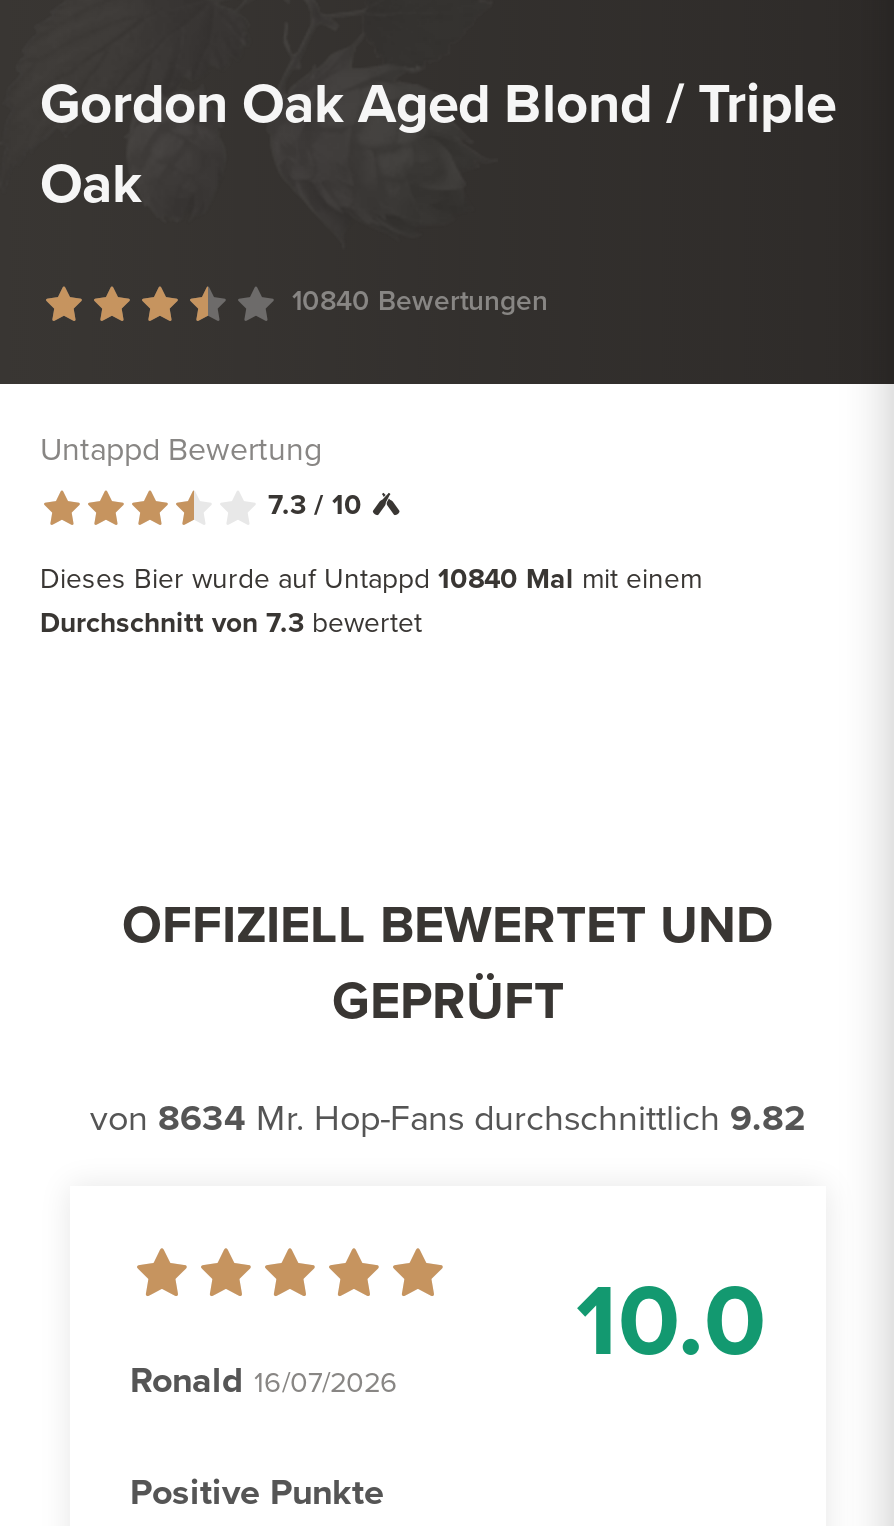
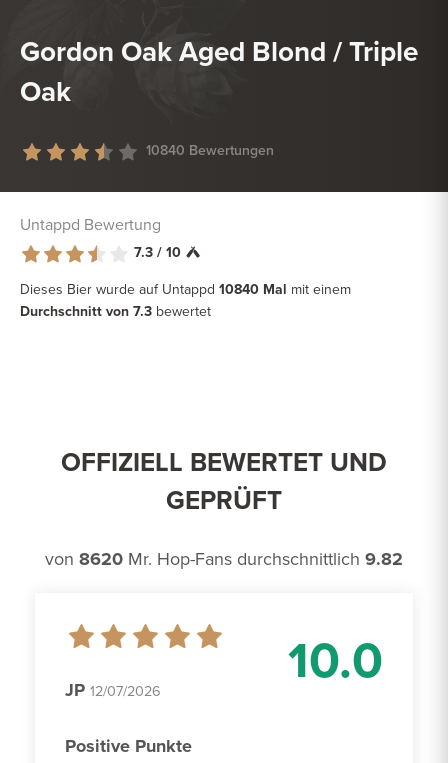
[90,1093,806,1145] von 8634 Mr. Hop-Fans durchschnittlich 9.82 -> [45,546,403,572] von 8620 Mr. Hop-Fans durchschnittlich 9.82
[130,1355,398,1407] Ronald 16/07/2026 -> [65,677,161,703] JP 12/07/2026

